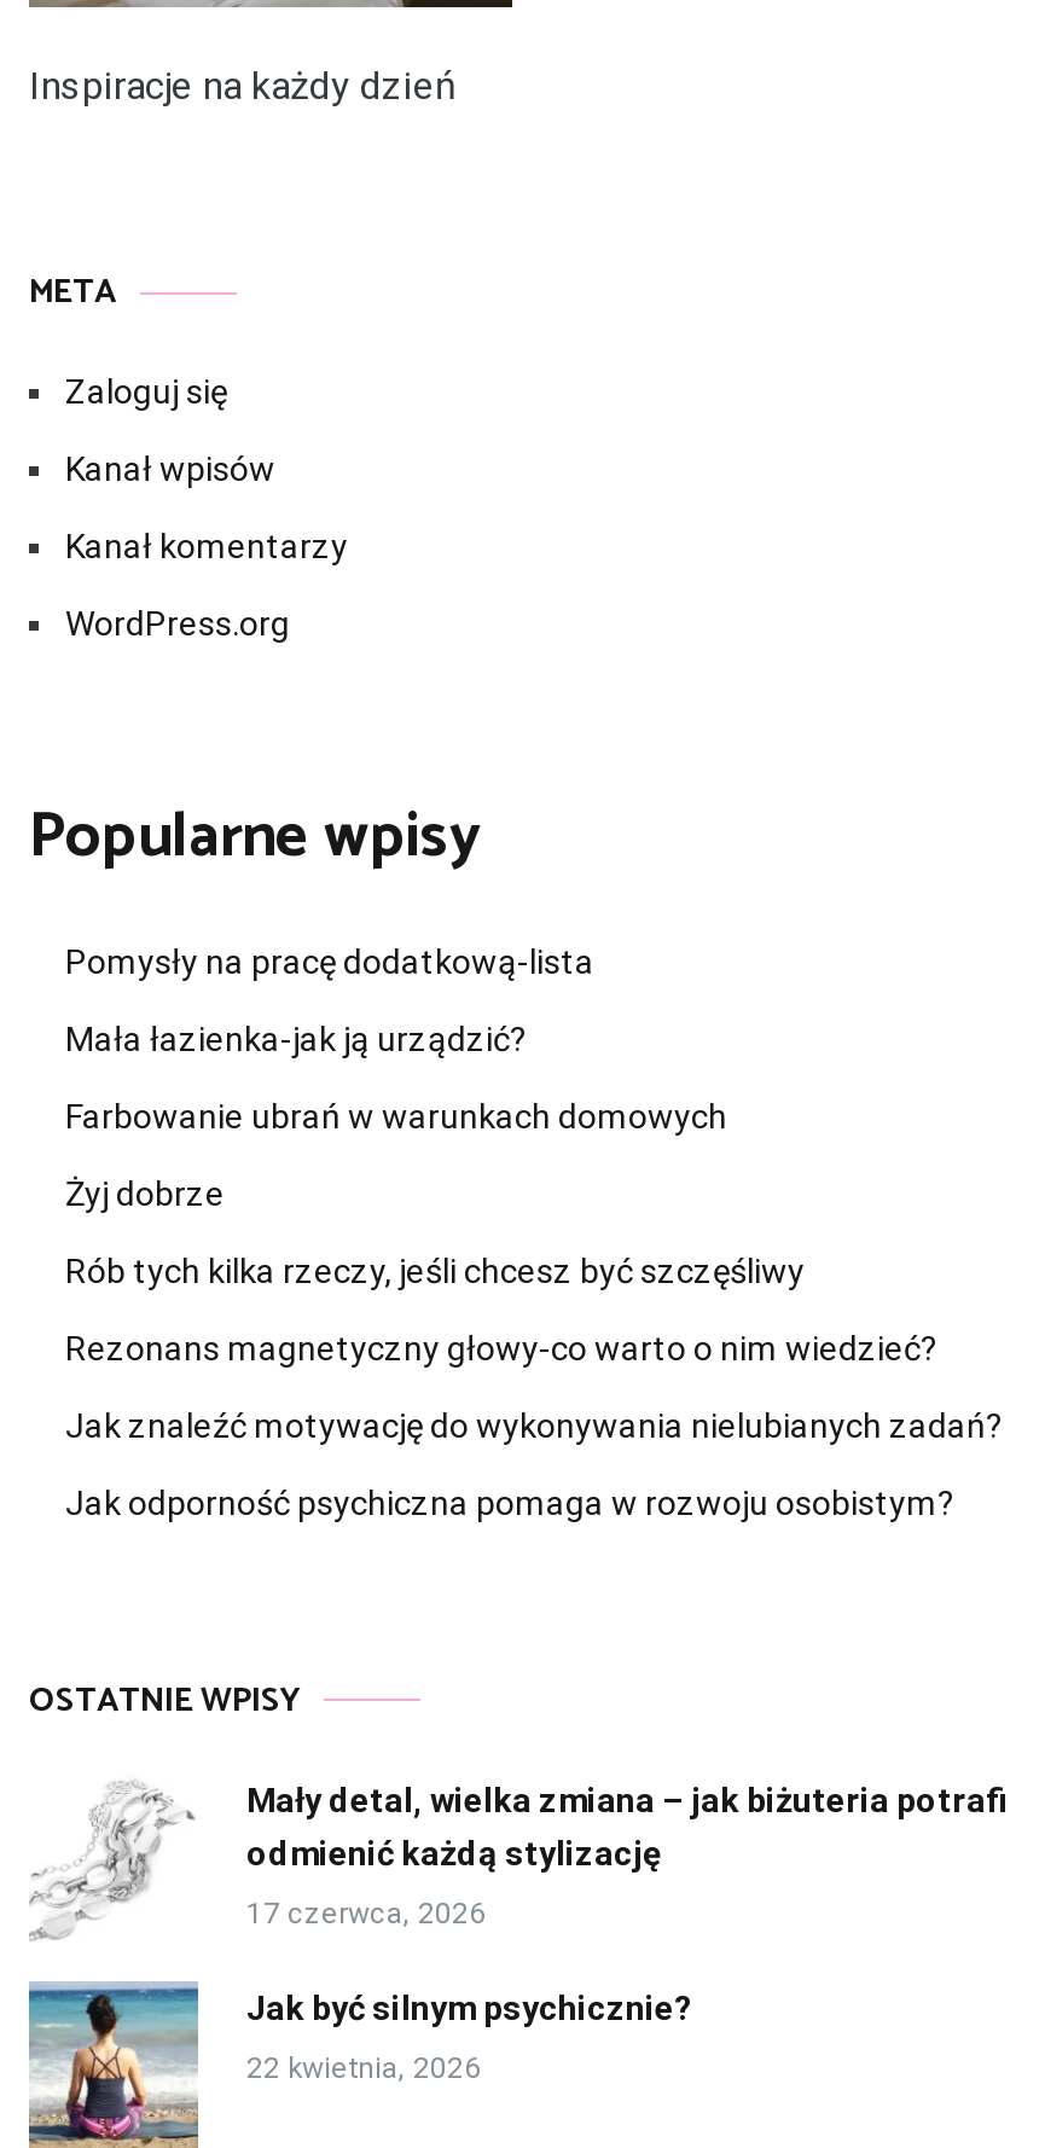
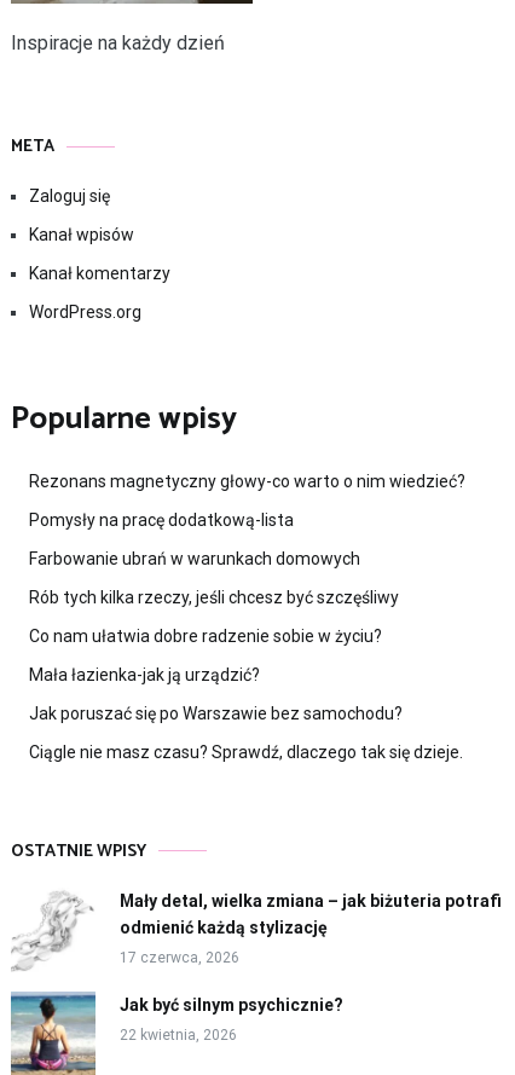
moved [65,942,805,1290] -> [29,510,399,607]: Pomysły na pracę dodatkową-lista | Farbowanie ubrań w warunkach domowych | Rób tych kilka rzeczy, jeśli chcesz być szczęśliwy
moved [65,1019,527,1058] -> [29,665,260,684]: Mała łazienka-jak ją urządzić?
[65,1174,225,1212] Żyj dobrze -> none
moved [65,1328,937,1367] -> [29,471,465,491]: Rezonans magnetyczny głowy-co warto o nim wiedzieć?
[65,1406,1003,1522] Jak znaleźć motywację do wykonywania nielubianych zadań? | Jak odporność psychiczna pomaga w rozwoju osobistym? -> [29,626,463,762] Co nam ułatwia dobre radzenie sobie w życiu? | Jak poruszać się po Warszawie bez samochodu? | Ciągle nie masz czasu? Sprawdź, dlaczego tak się dzieje.

